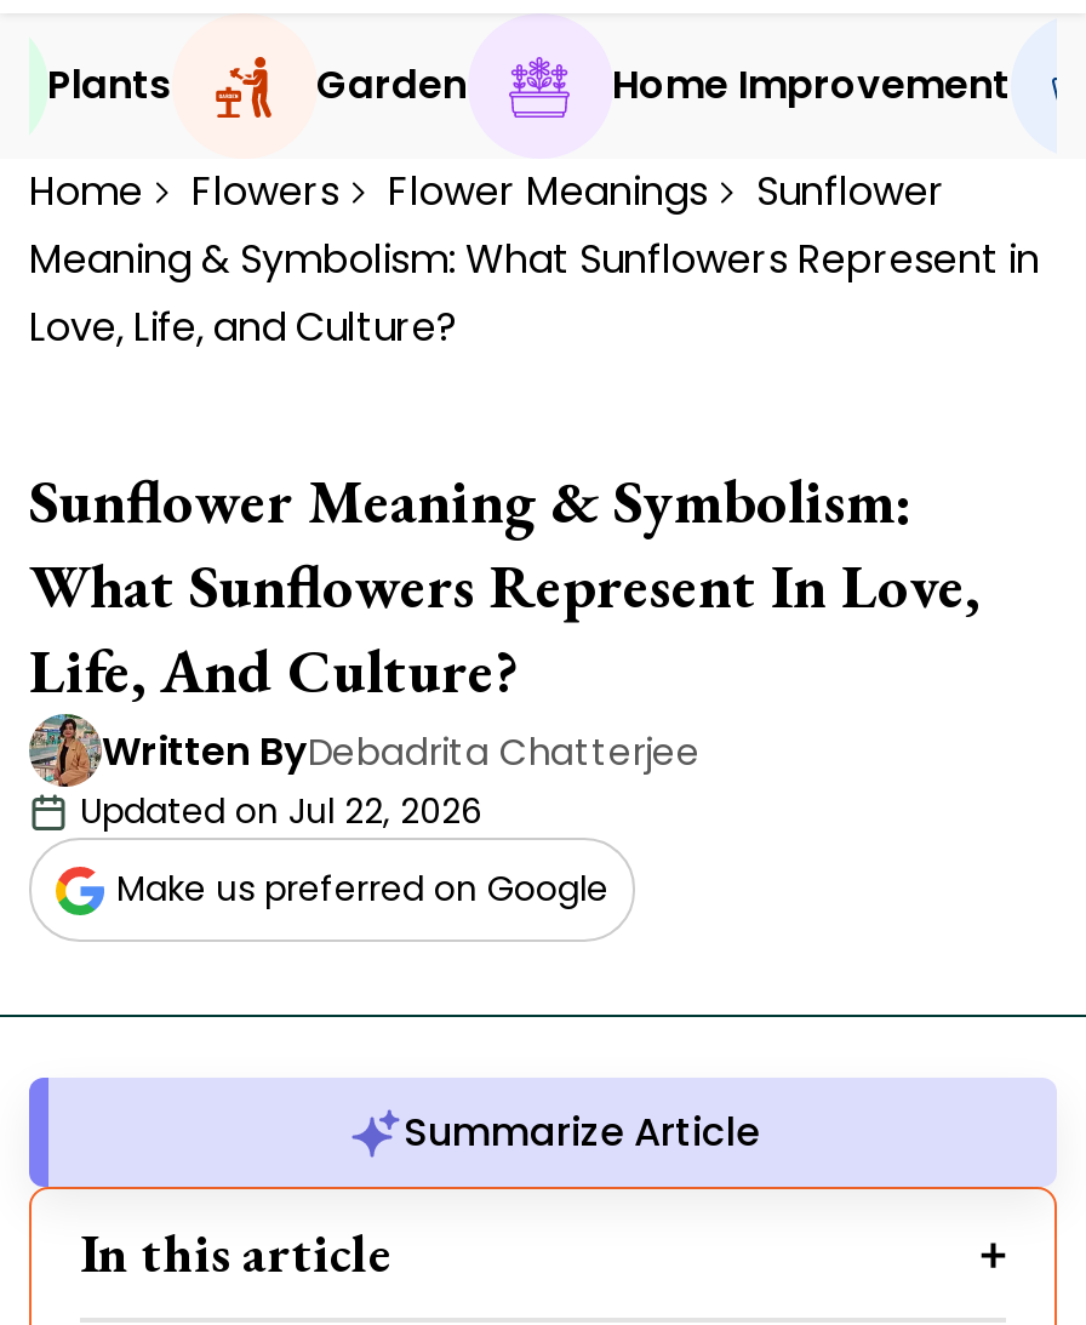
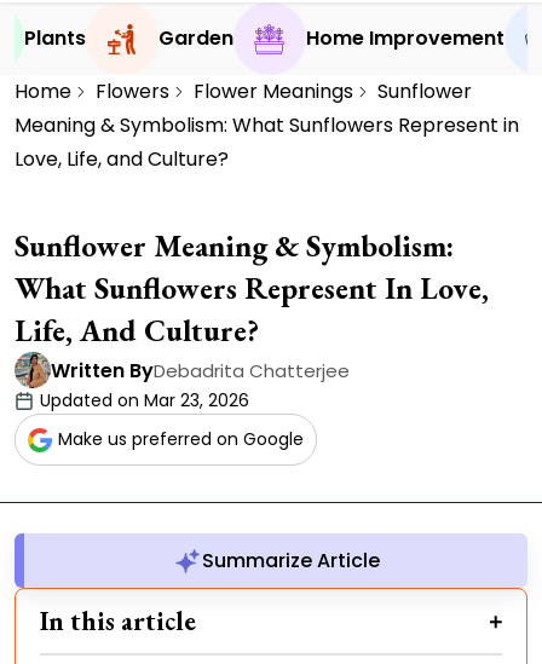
[80,787,482,835] Updated on Jul 22, 2026 -> [40,388,249,412] Updated on Mar 23, 2026

